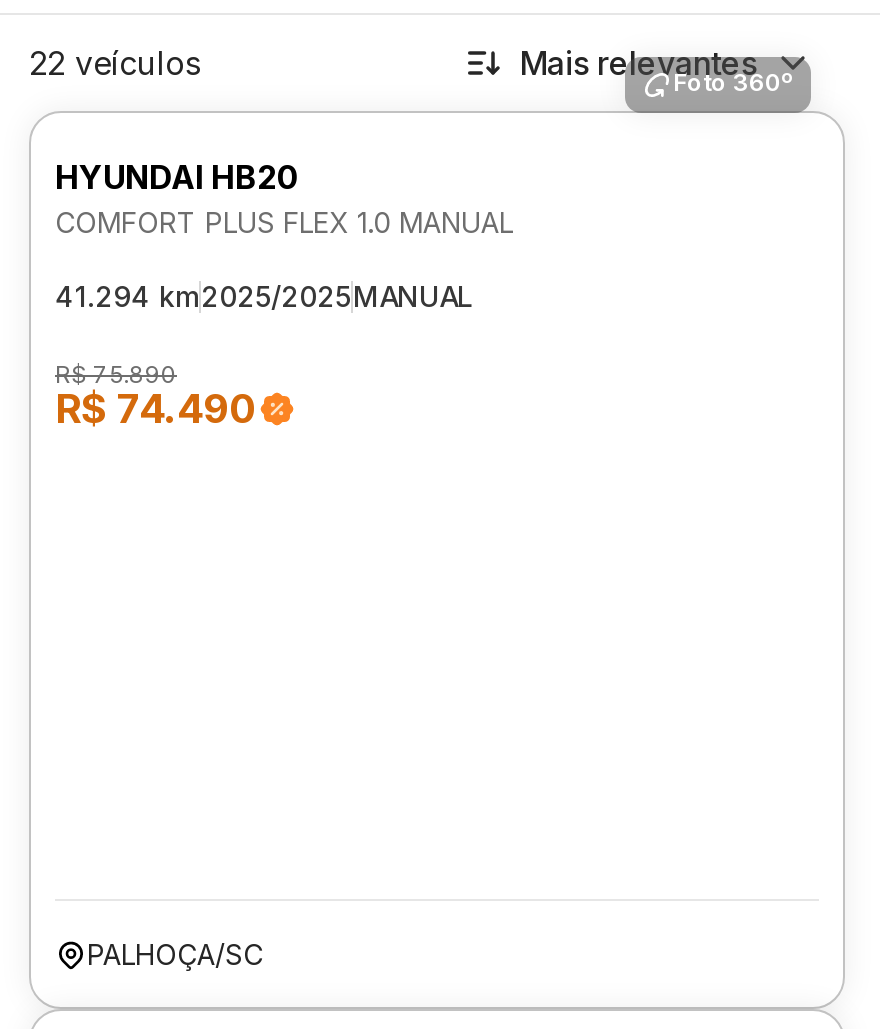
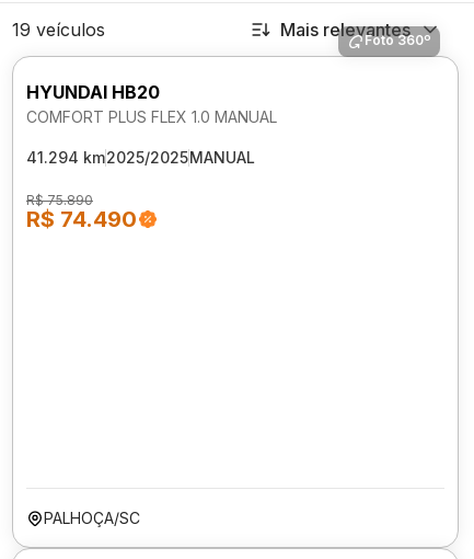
[29,43,201,83] 22 veículos -> [12,19,105,41] 19 veículos

